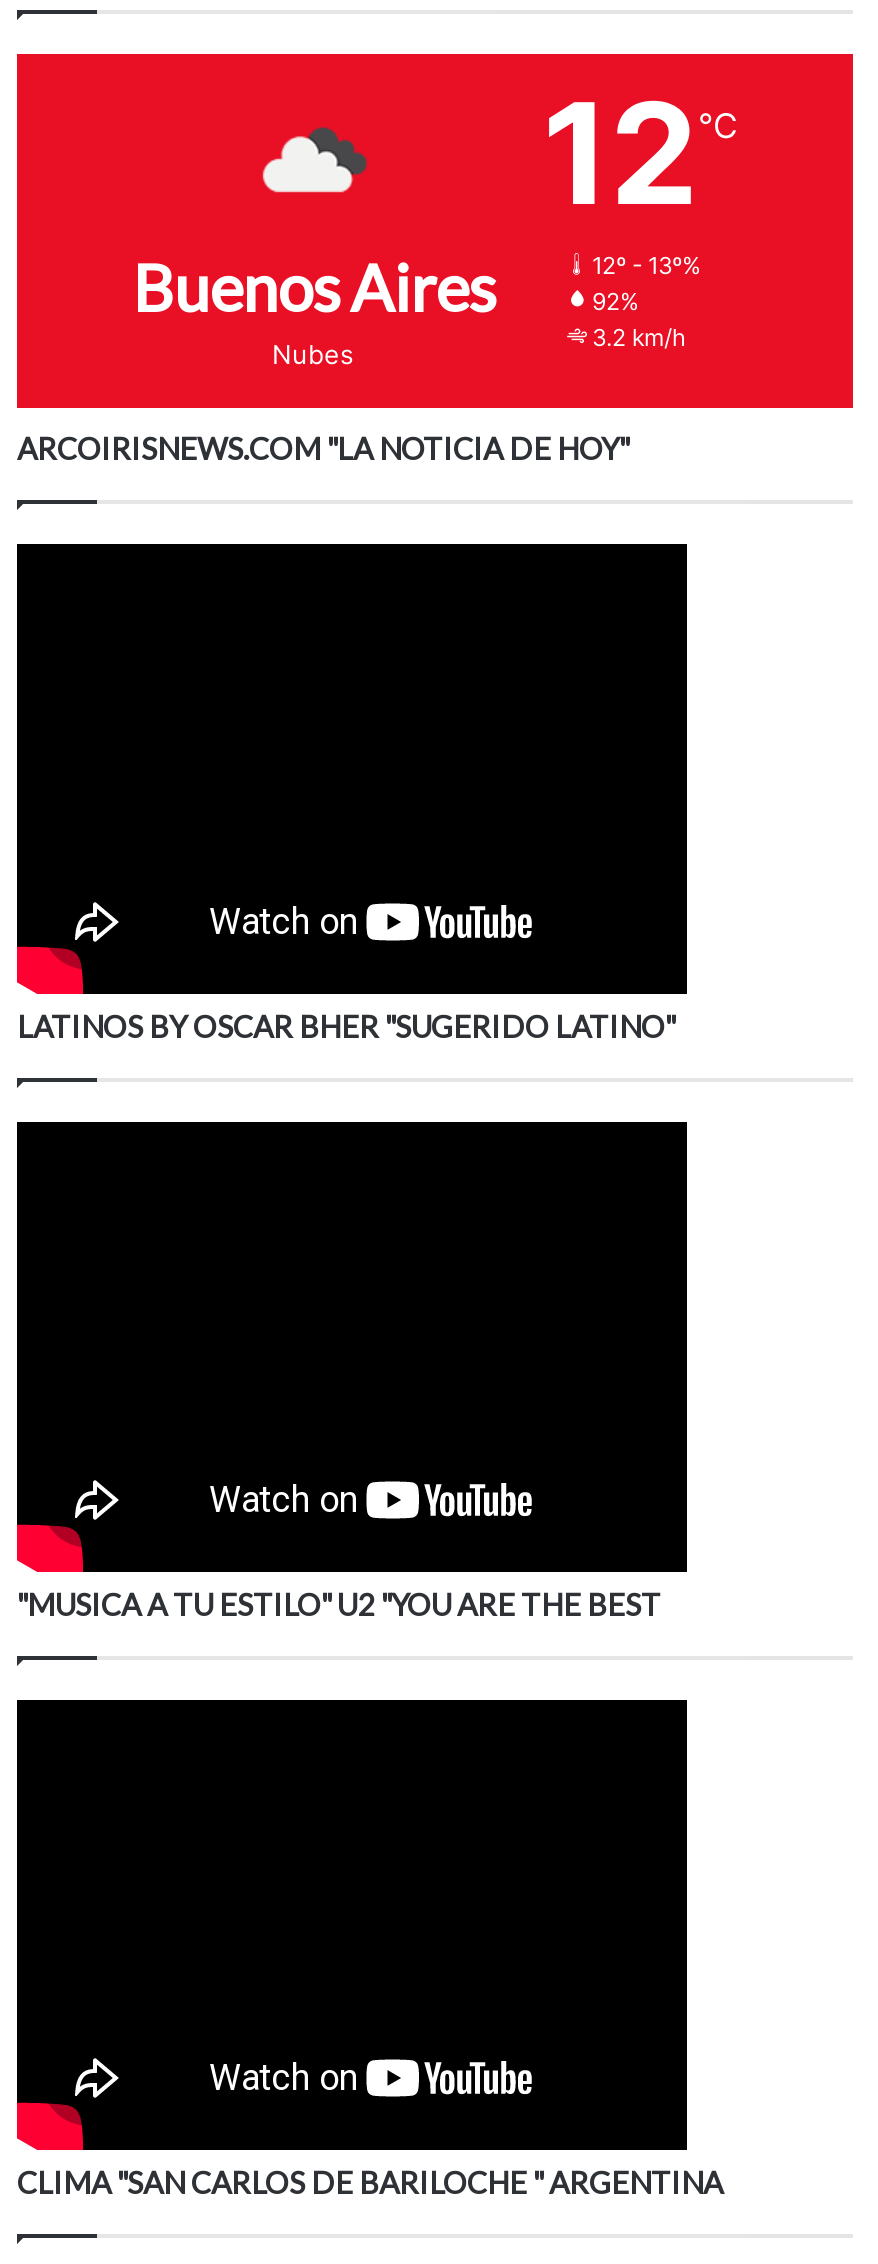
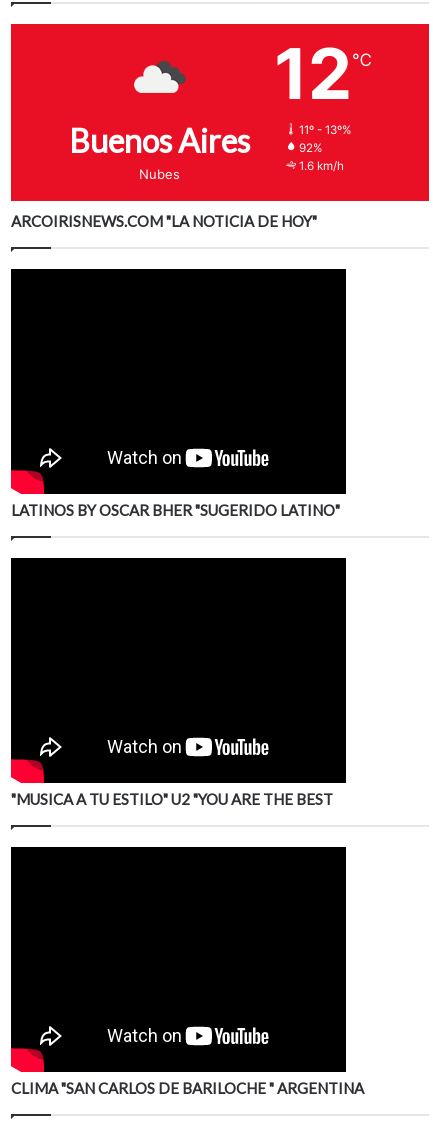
[592,253,702,281] 12º - 13º% -> [298,123,351,137] 11º - 13º%
[592,325,686,353] 3.2 km/h -> [298,159,343,173] 1.6 km/h

